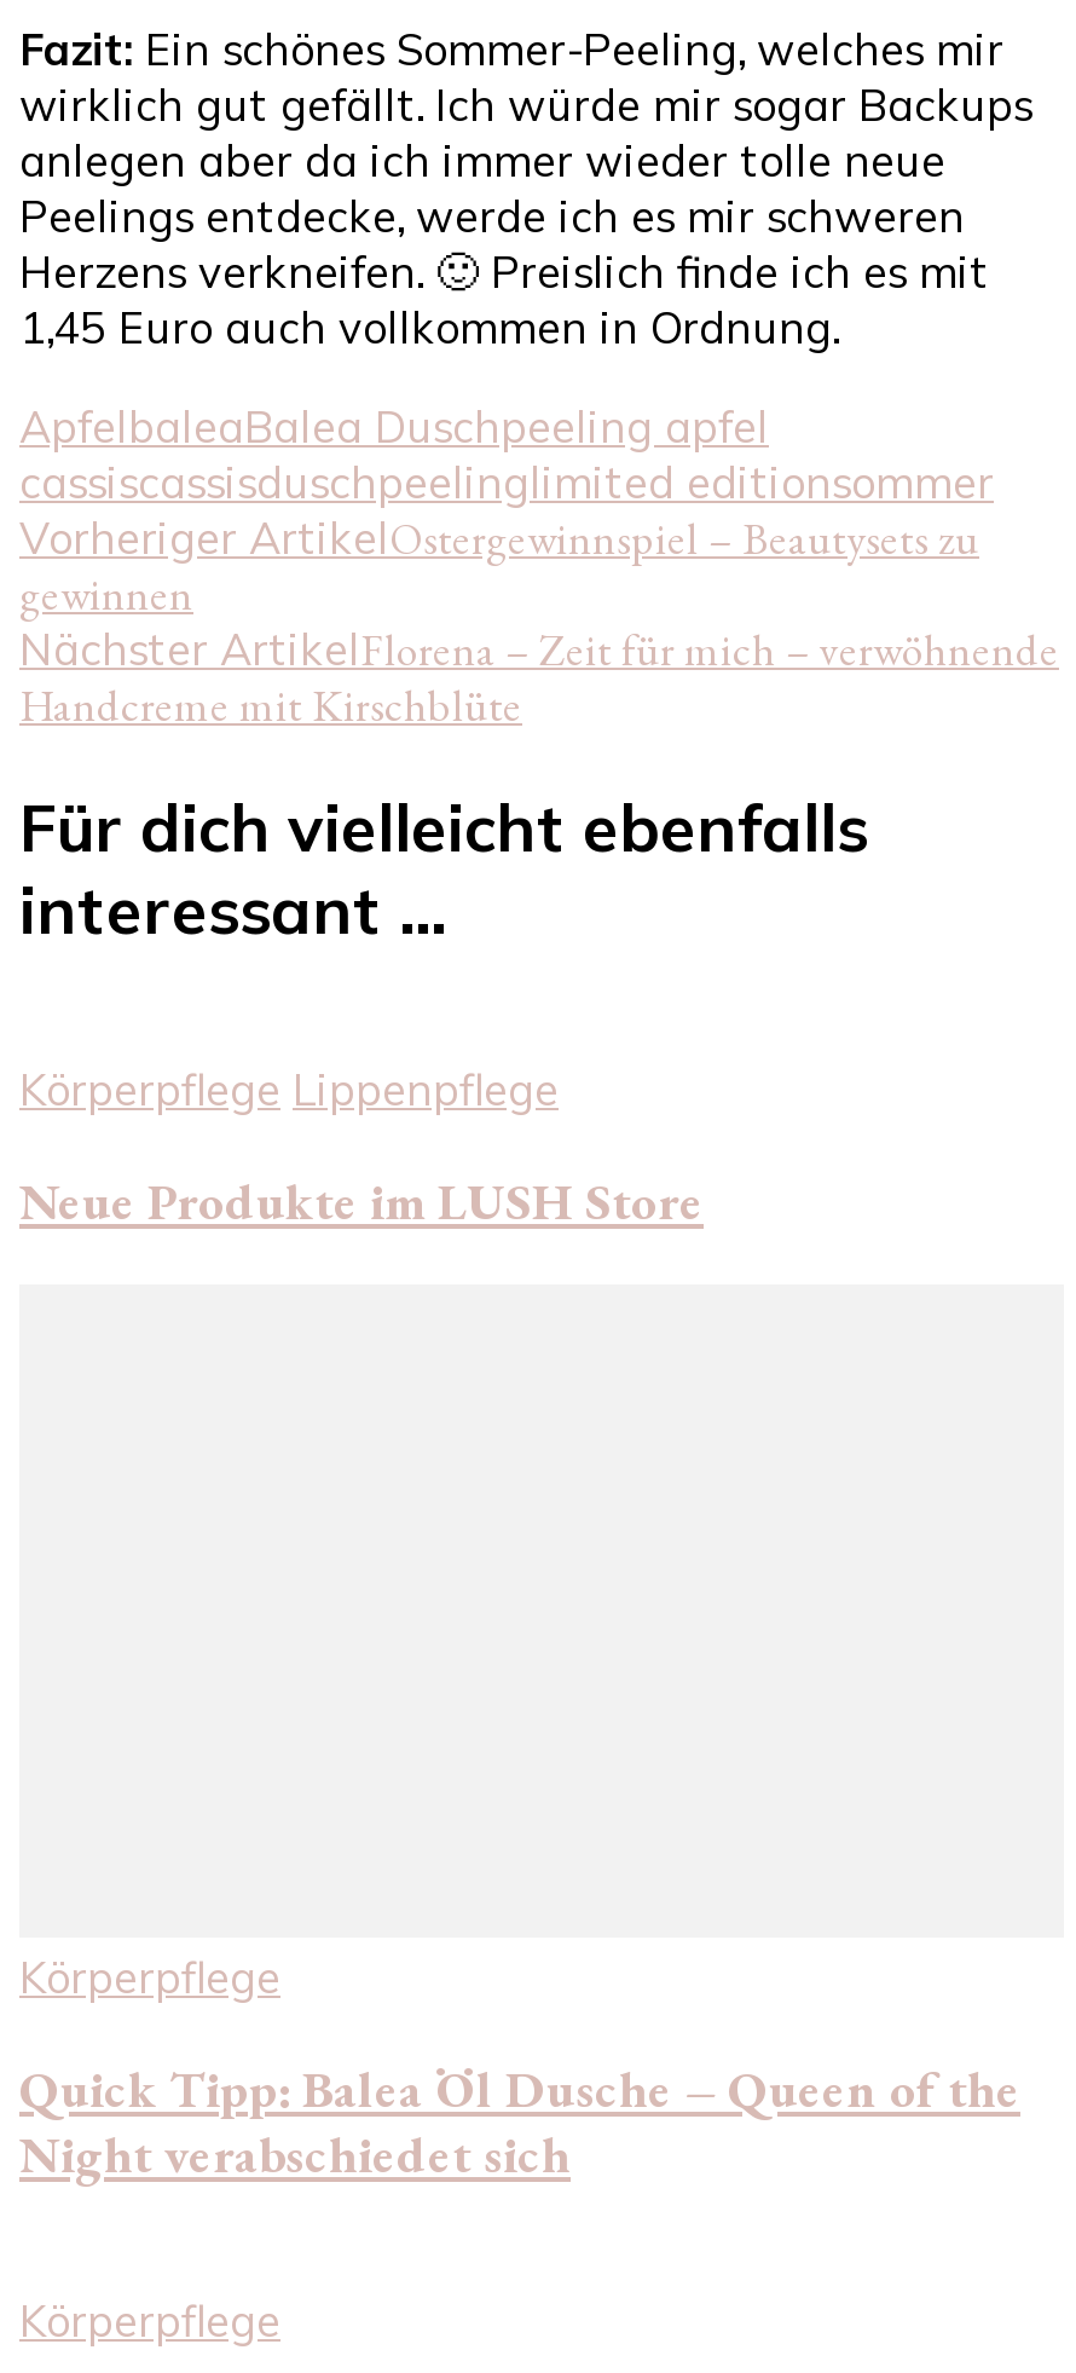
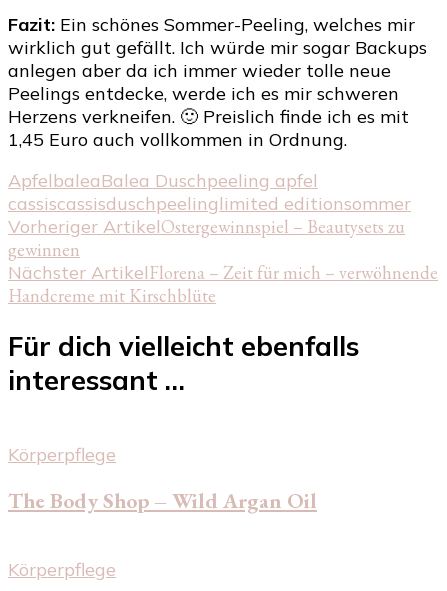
[19,1061,704,1233] Körperpflege Lippenpflege | Neue Produkte im LUSH Store -> none
[19,2056,1020,2186] Quick Tipp: Balea Öl Dusche – Queen of the | Night verabschiedet sich -> [8,487,317,514] The Body Shop – Wild Argan Oil

